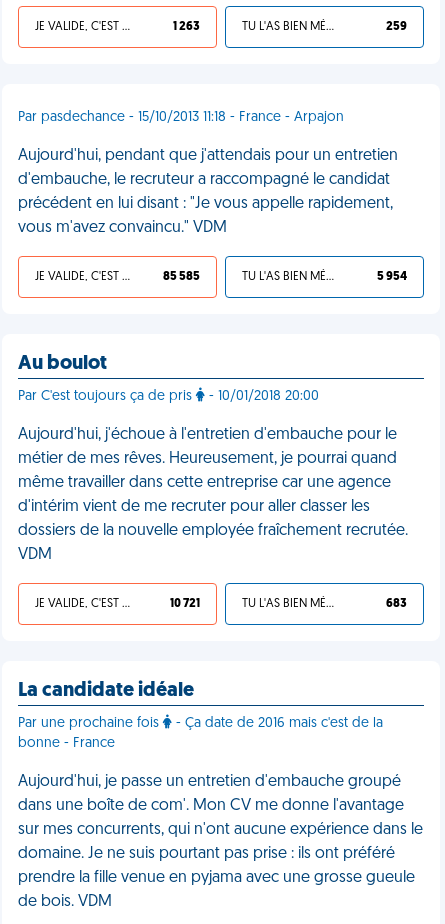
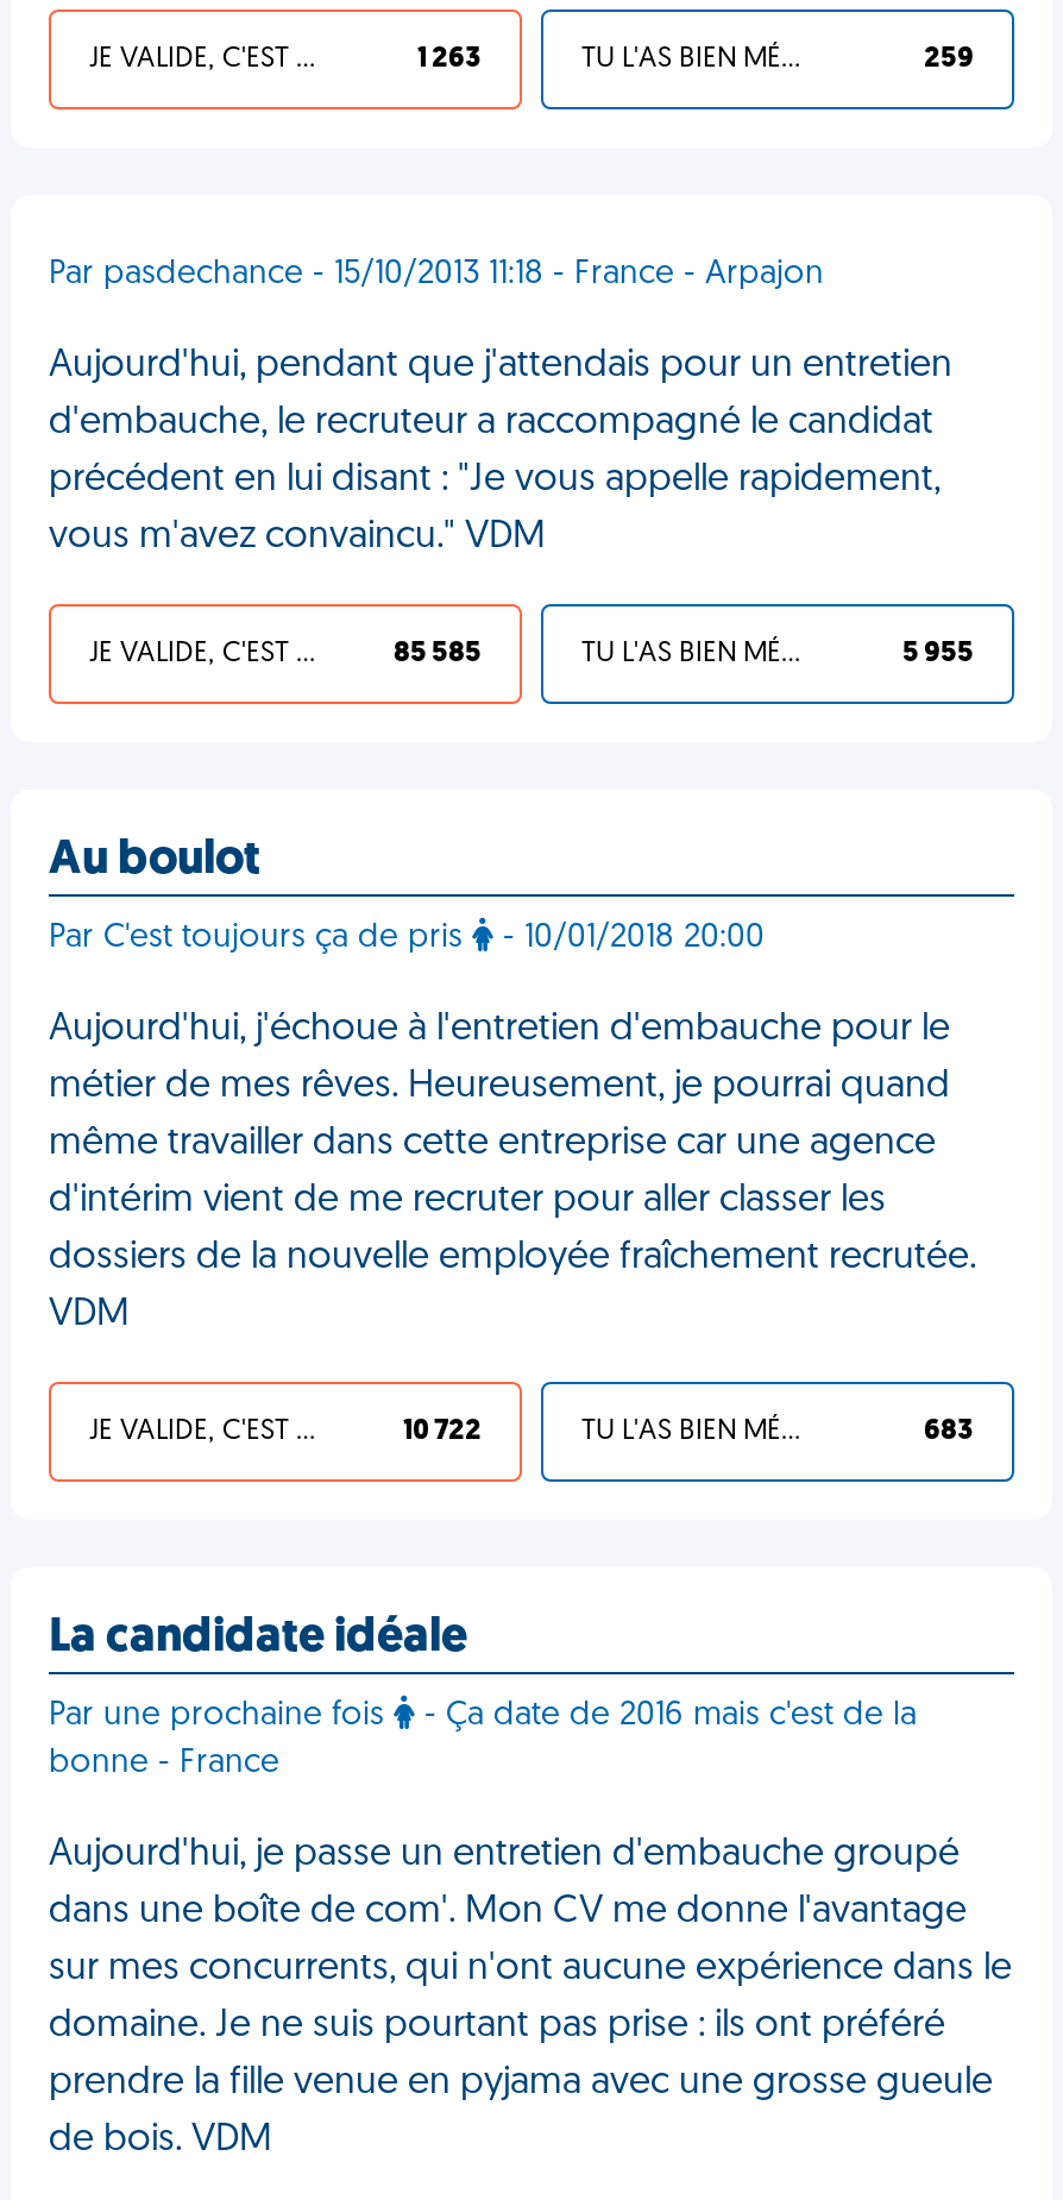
[377,271,407,283] 5 954 -> [902,640,974,668] 5 955
[170,598,200,610] 10 721 -> [403,1418,482,1446] 10 722

